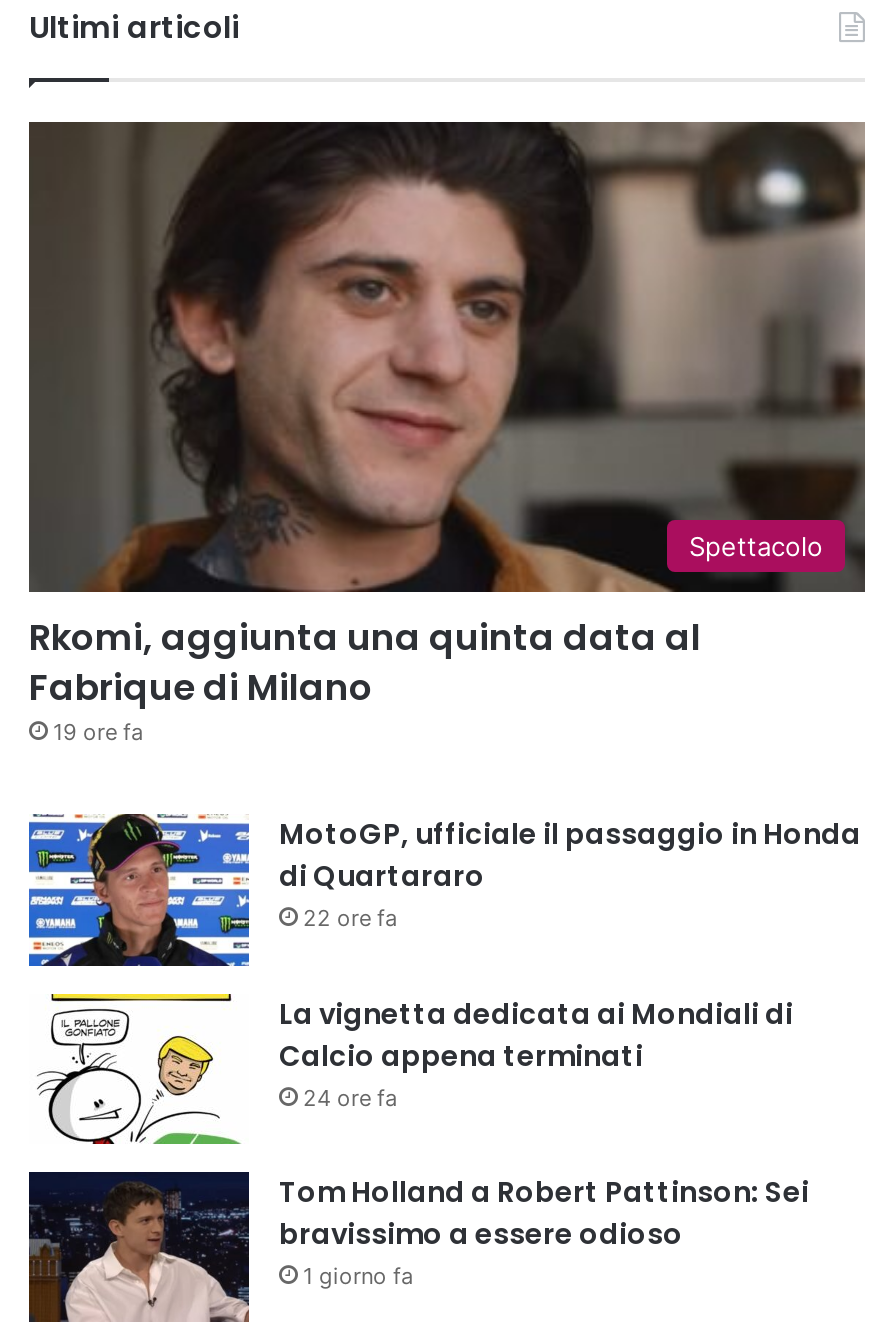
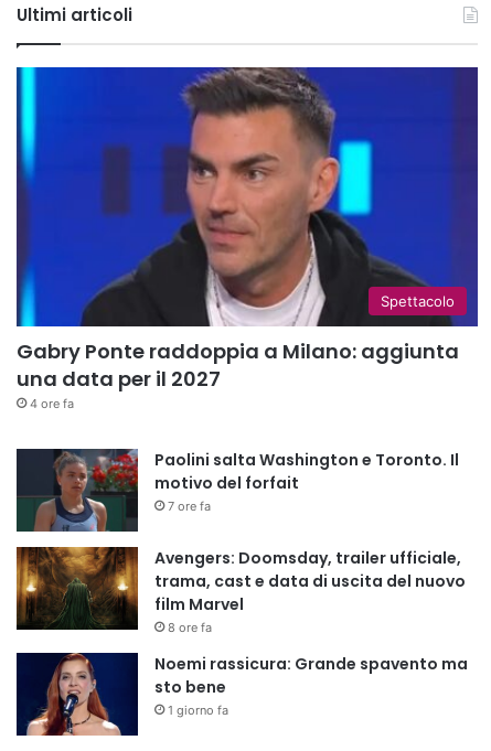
[27,120,867,747] [image] | Rkomi, aggiunta una quinta data al | Fabrique di Milano | 19 ore fa -> [15,66,479,412] [image] | Gabry Ponte raddoppia a Milano: aggiunta | una data per il 2027 | 4 ore fa
[27,812,861,968] [image] | MotoGP, ufficiale il passaggio in Honda | di Quartararo | 22 ore fa -> [15,448,459,533] [image] | Paolini salta Washington e Toronto. Il | motivo del forfait | 7 ore fa
[29,992,793,1146] [image] | La vignetta dedicata ai Mondiali di | Calcio appena terminati | 24 ore fa -> [15,546,466,636] [image] | Avengers: Doomsday, trailer ufficiale, | trama, cast e data di uscita del nuovo | film Marvel | 8 ore fa
[29,1170,809,1324] [image] | Tom Holland a Robert Pattinson: Sei | bravissimo a essere odioso -> [17,652,468,737] [image] | Noemi rassicura: Grande spavento ma | sto bene

